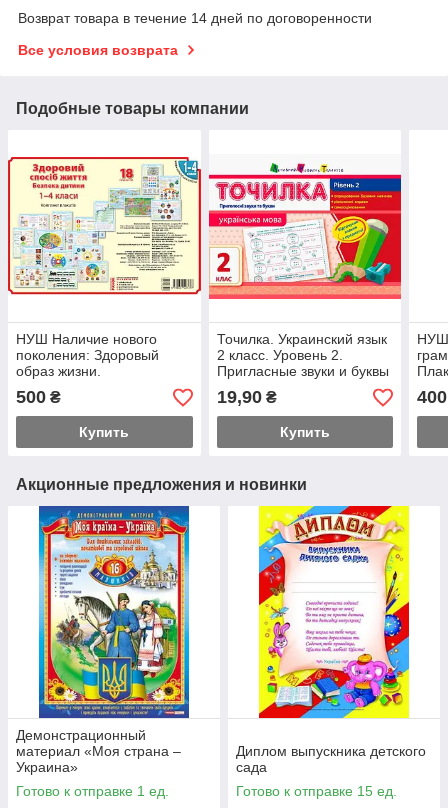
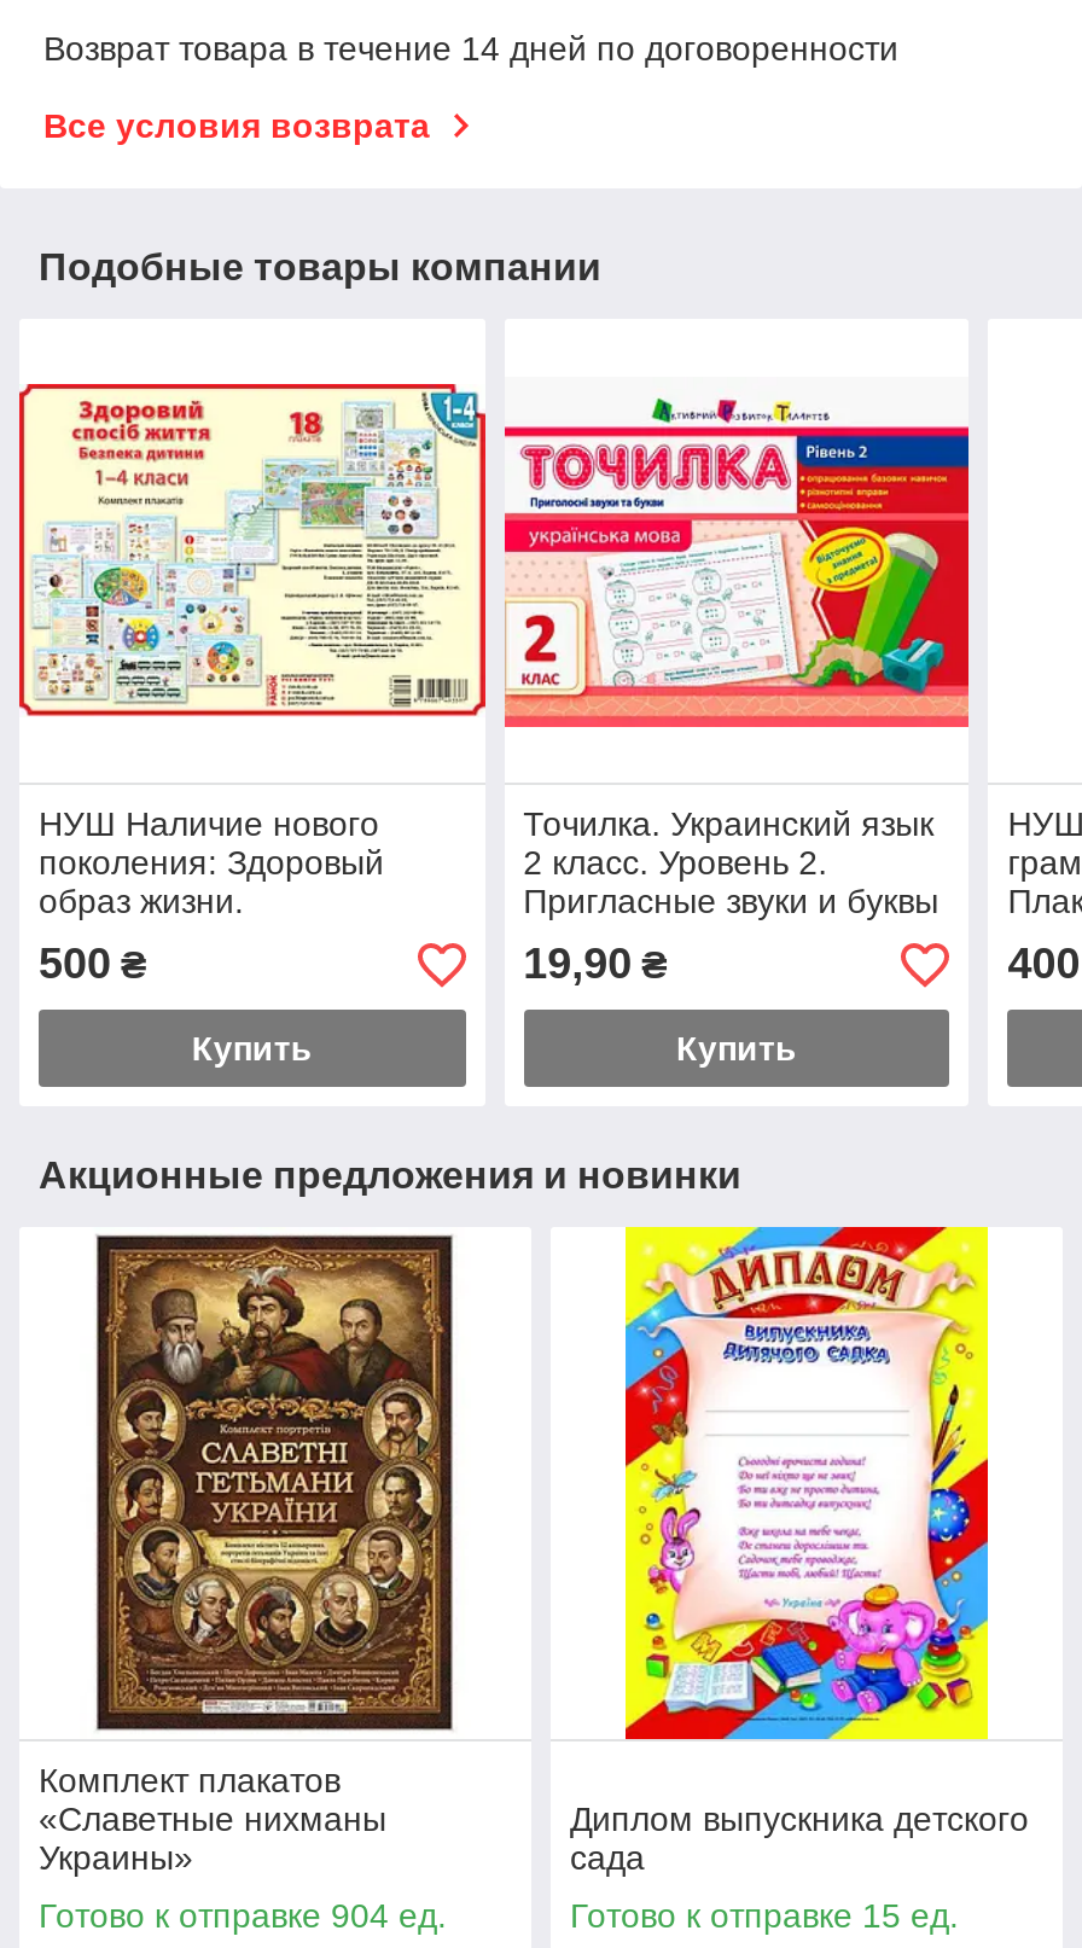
[16,505,190,775] [image] | Демонстрационный | материал «Моя страна – | Украина» -> [39,1227,456,1878] [image] | Комплект плакатов | «Славетные нихманы | Украины»
[16,783,169,799] Готово к отправке 1 ед. -> [39,1897,447,1936] Готово к отправке 904 ед.

